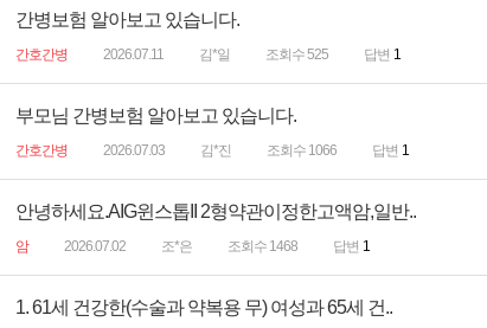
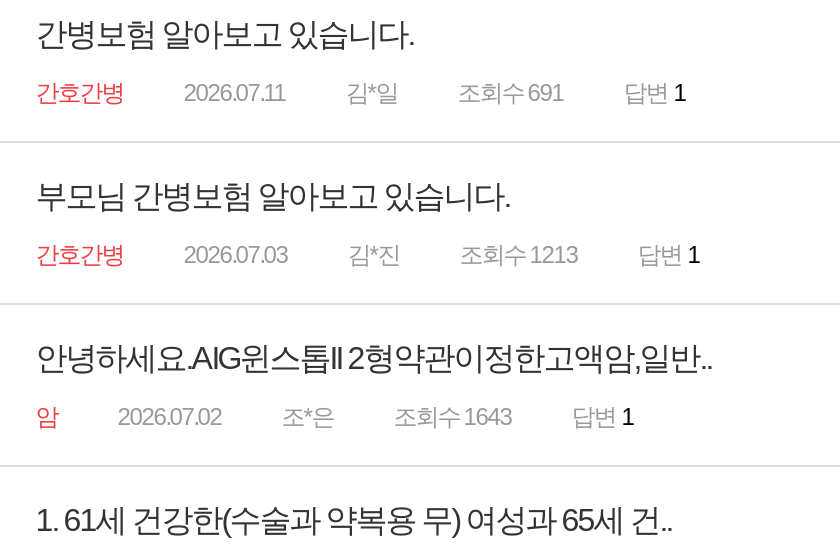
[266,46,329,63] 조회수 525 -> [458,79,564,107] 조회수 691
[267,142,337,159] 조회수 1066 -> [460,241,578,269] 조회수 1213
[228,238,298,255] 조회수 1468 -> [394,403,512,431] 조회수 1643

